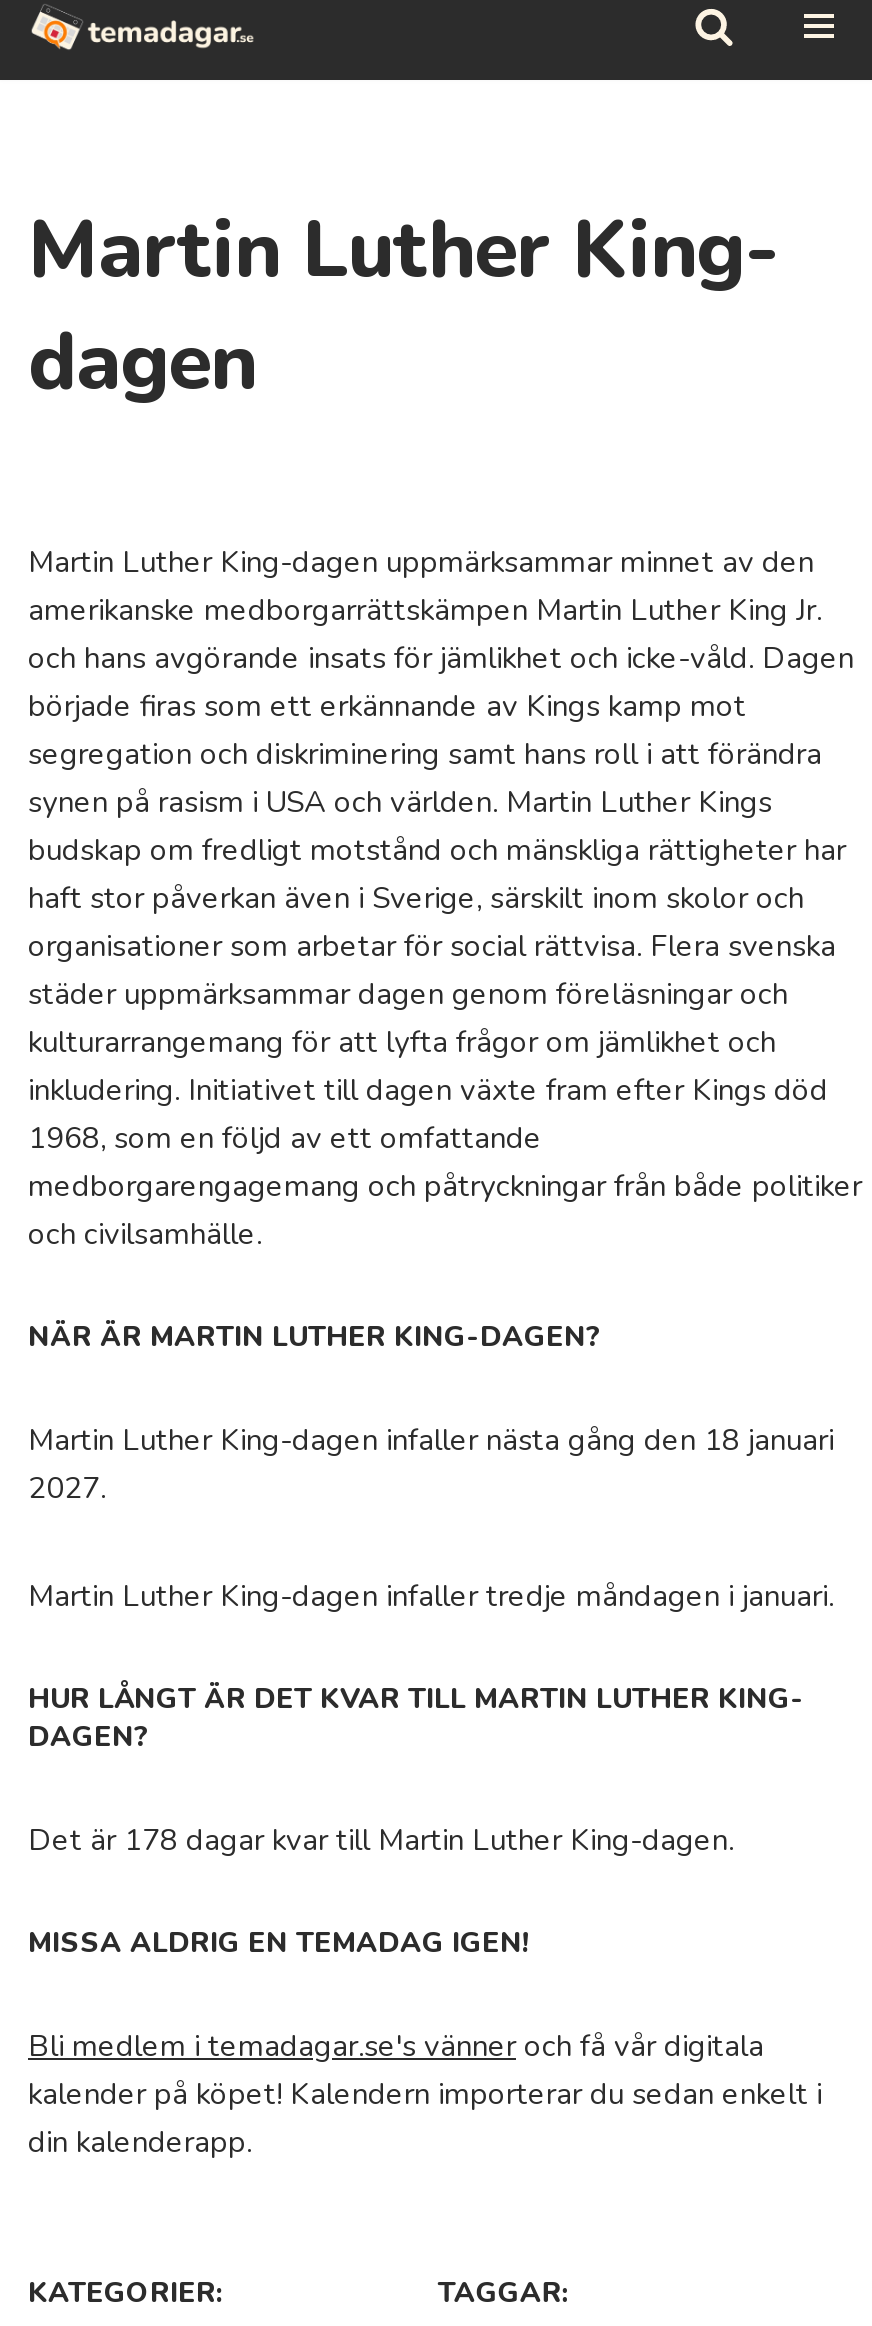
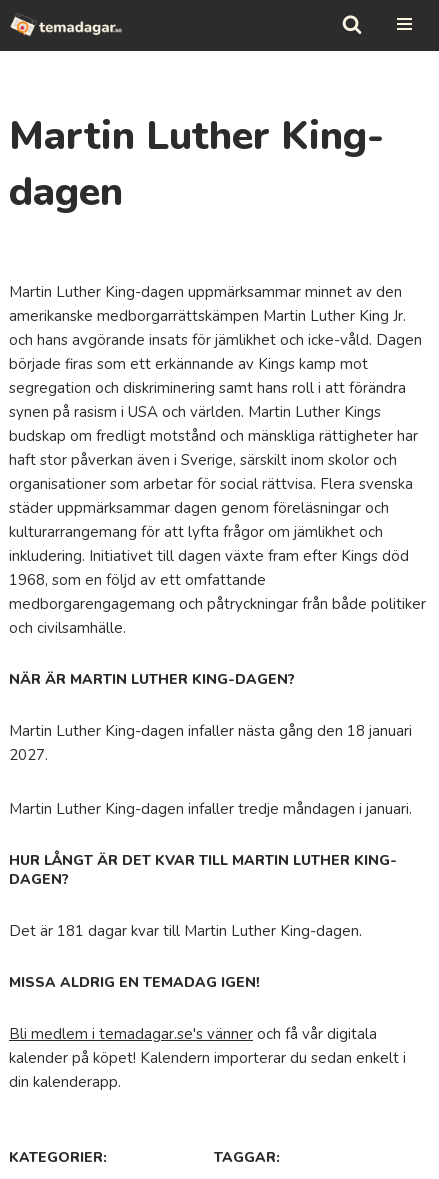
[28,1820,734,1860] Det är 178 dagar kvar till Martin Luther King-dagen. -> [9,921,362,941] Det är 181 dagar kvar till Martin Luther King-dagen.

